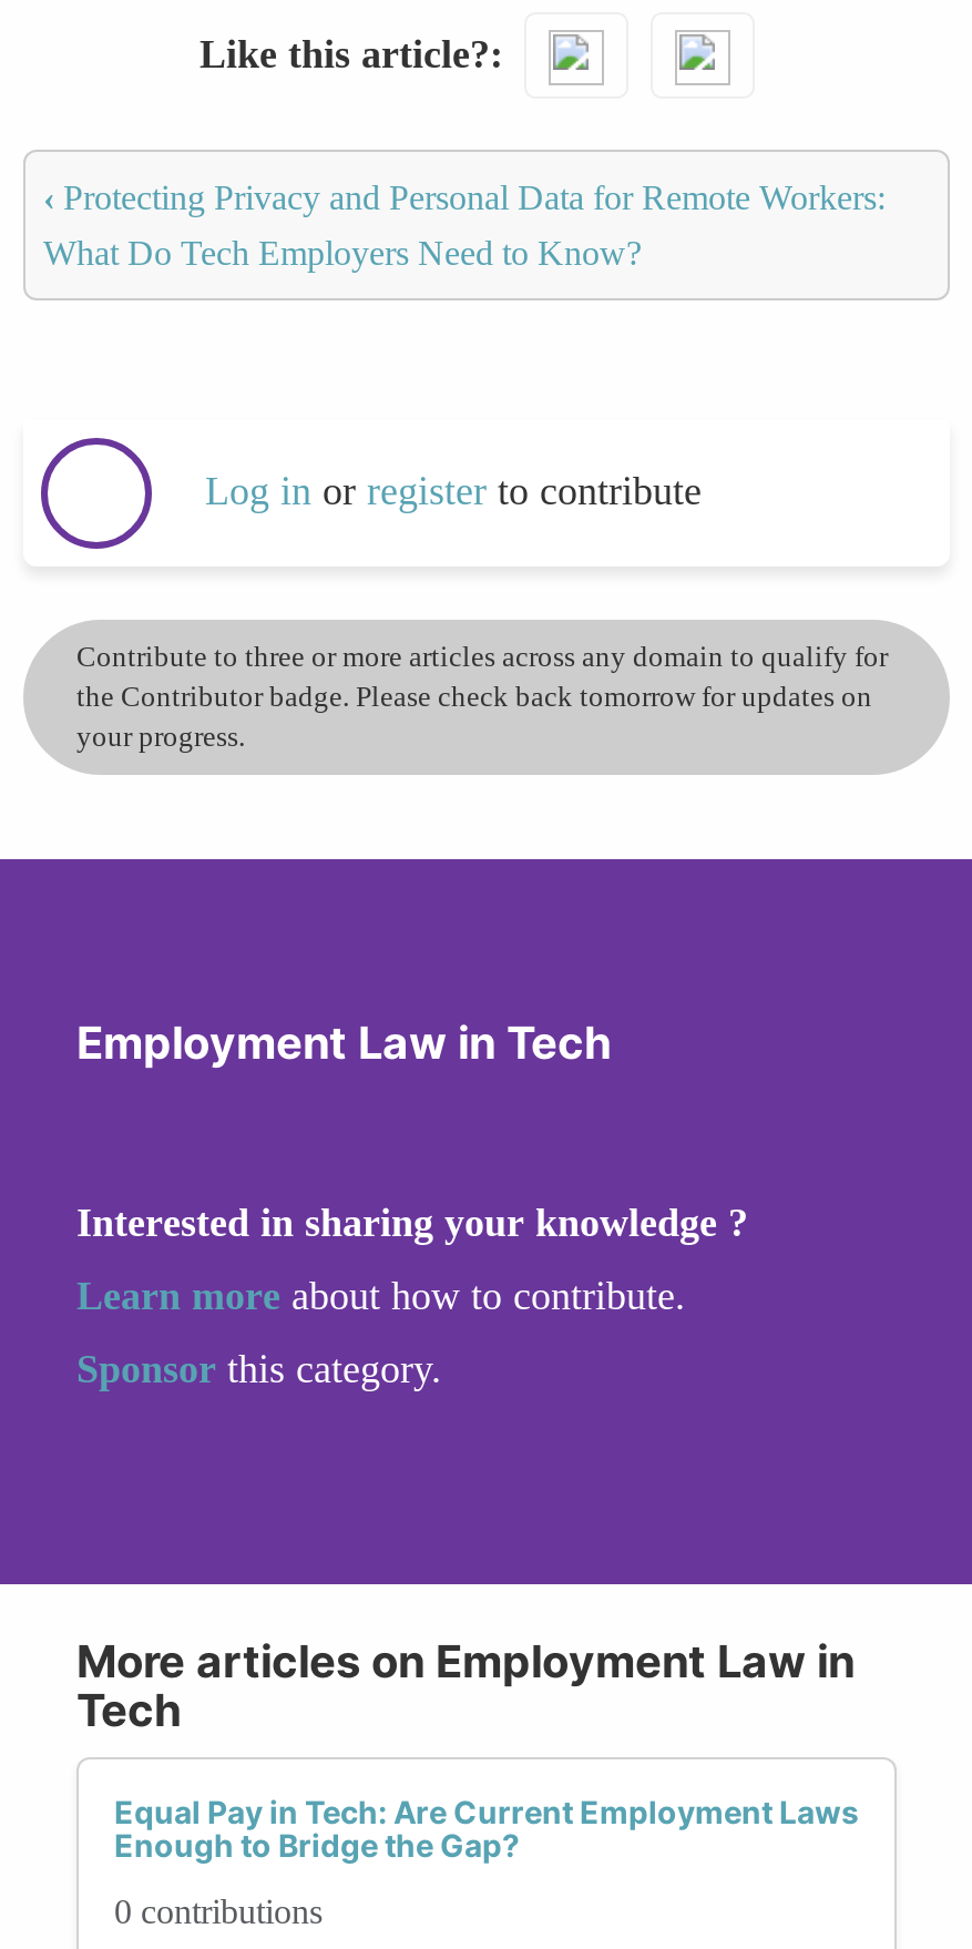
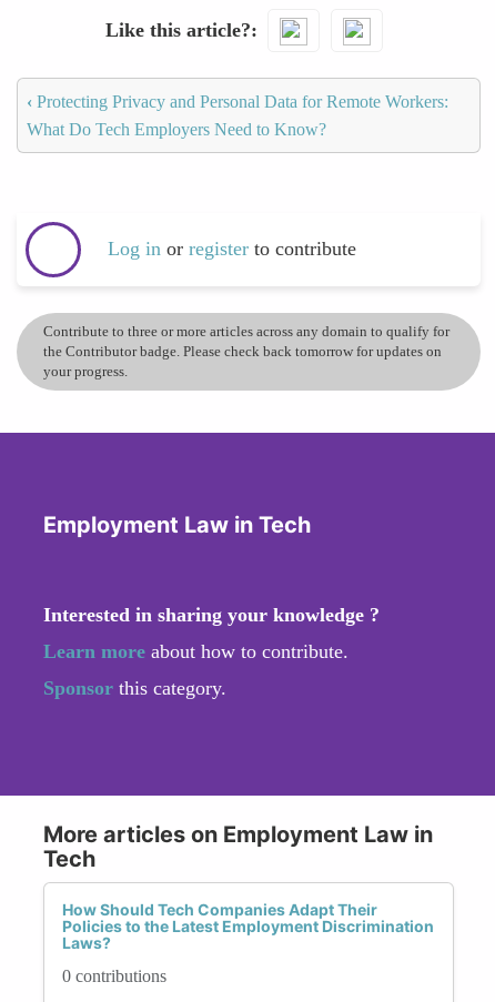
[114,1793,859,1864] Equal Pay in Tech: Are Current Employment Laws | Enough to Bridge the Gap? -> [62,900,434,952] How Should Tech Companies Adapt Their | Policies to the Latest Employment Discrimination | Laws?

